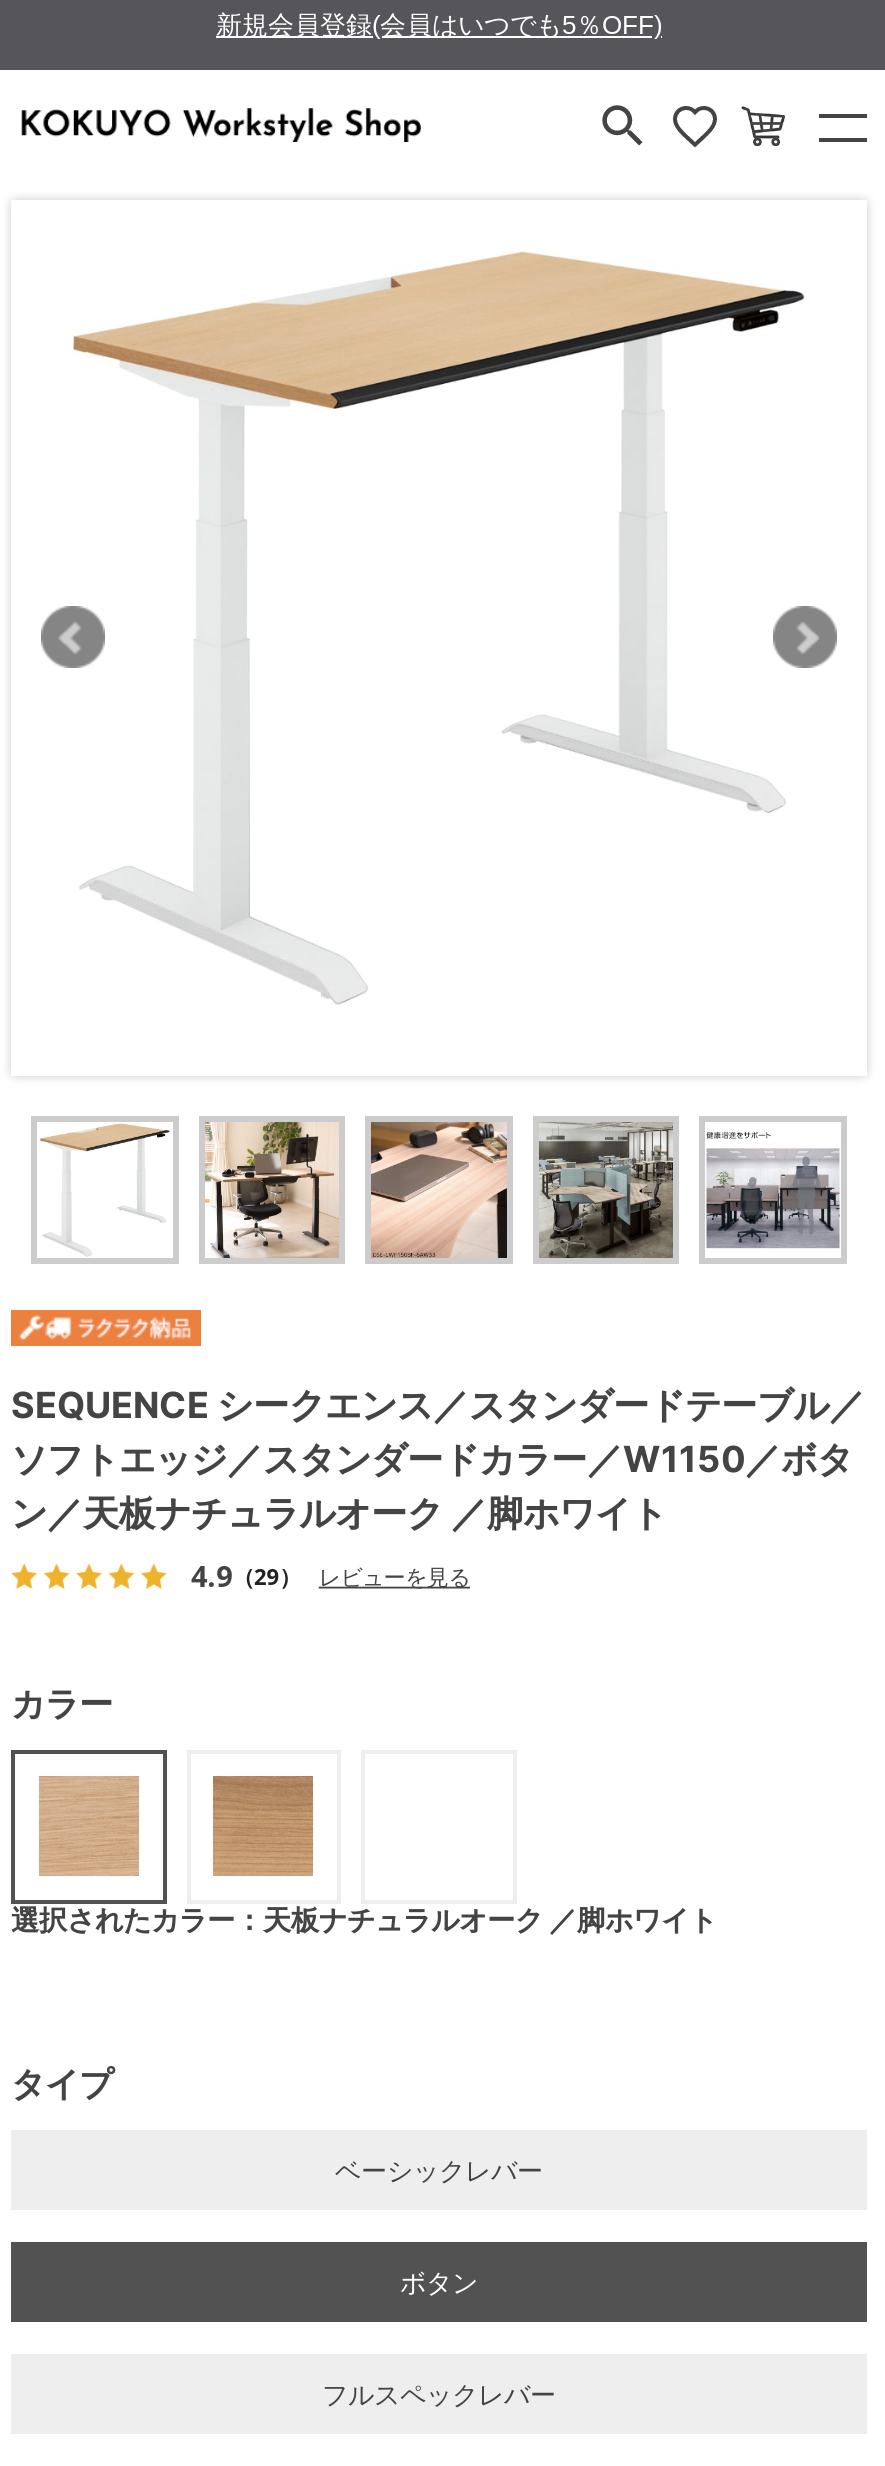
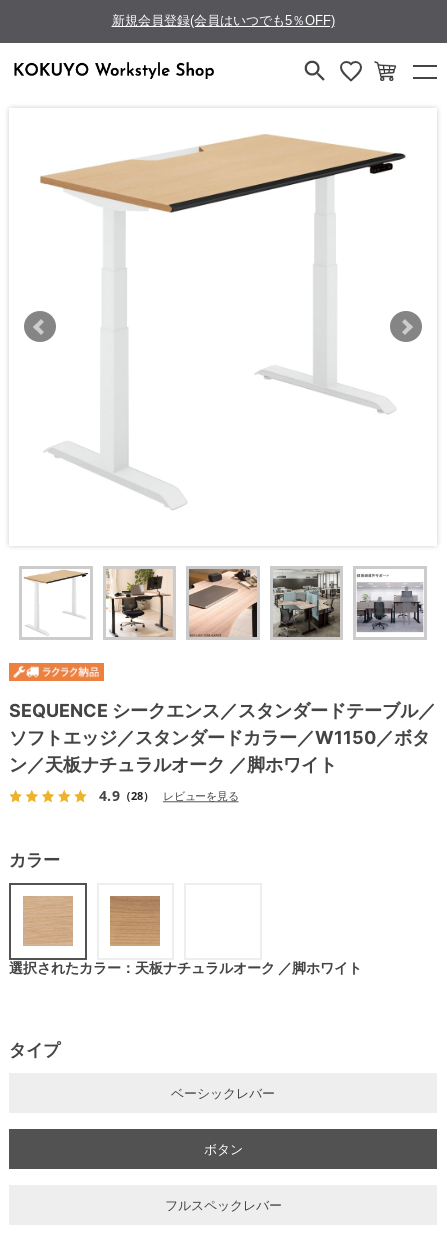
[191,1554,470,1594] 4.9（29） レビューを見る -> [99,785,238,805] 4.9（28） レビューを見る

